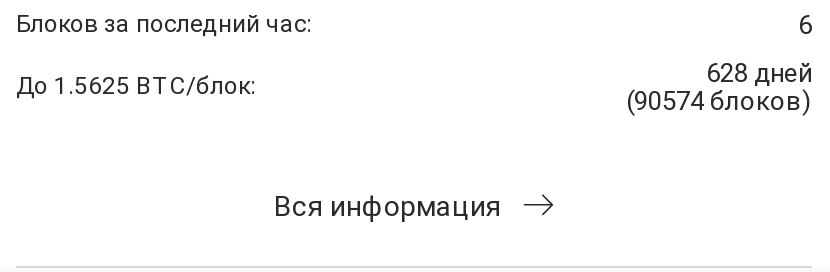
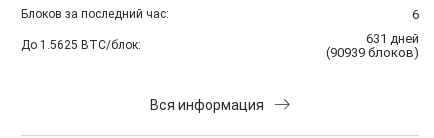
[706,57,812,87] 628 дней -> [366,30,419,45] 631 дней
[626,85,812,115] (90574 блоков) -> [326,44,419,59] (90939 блоков)

